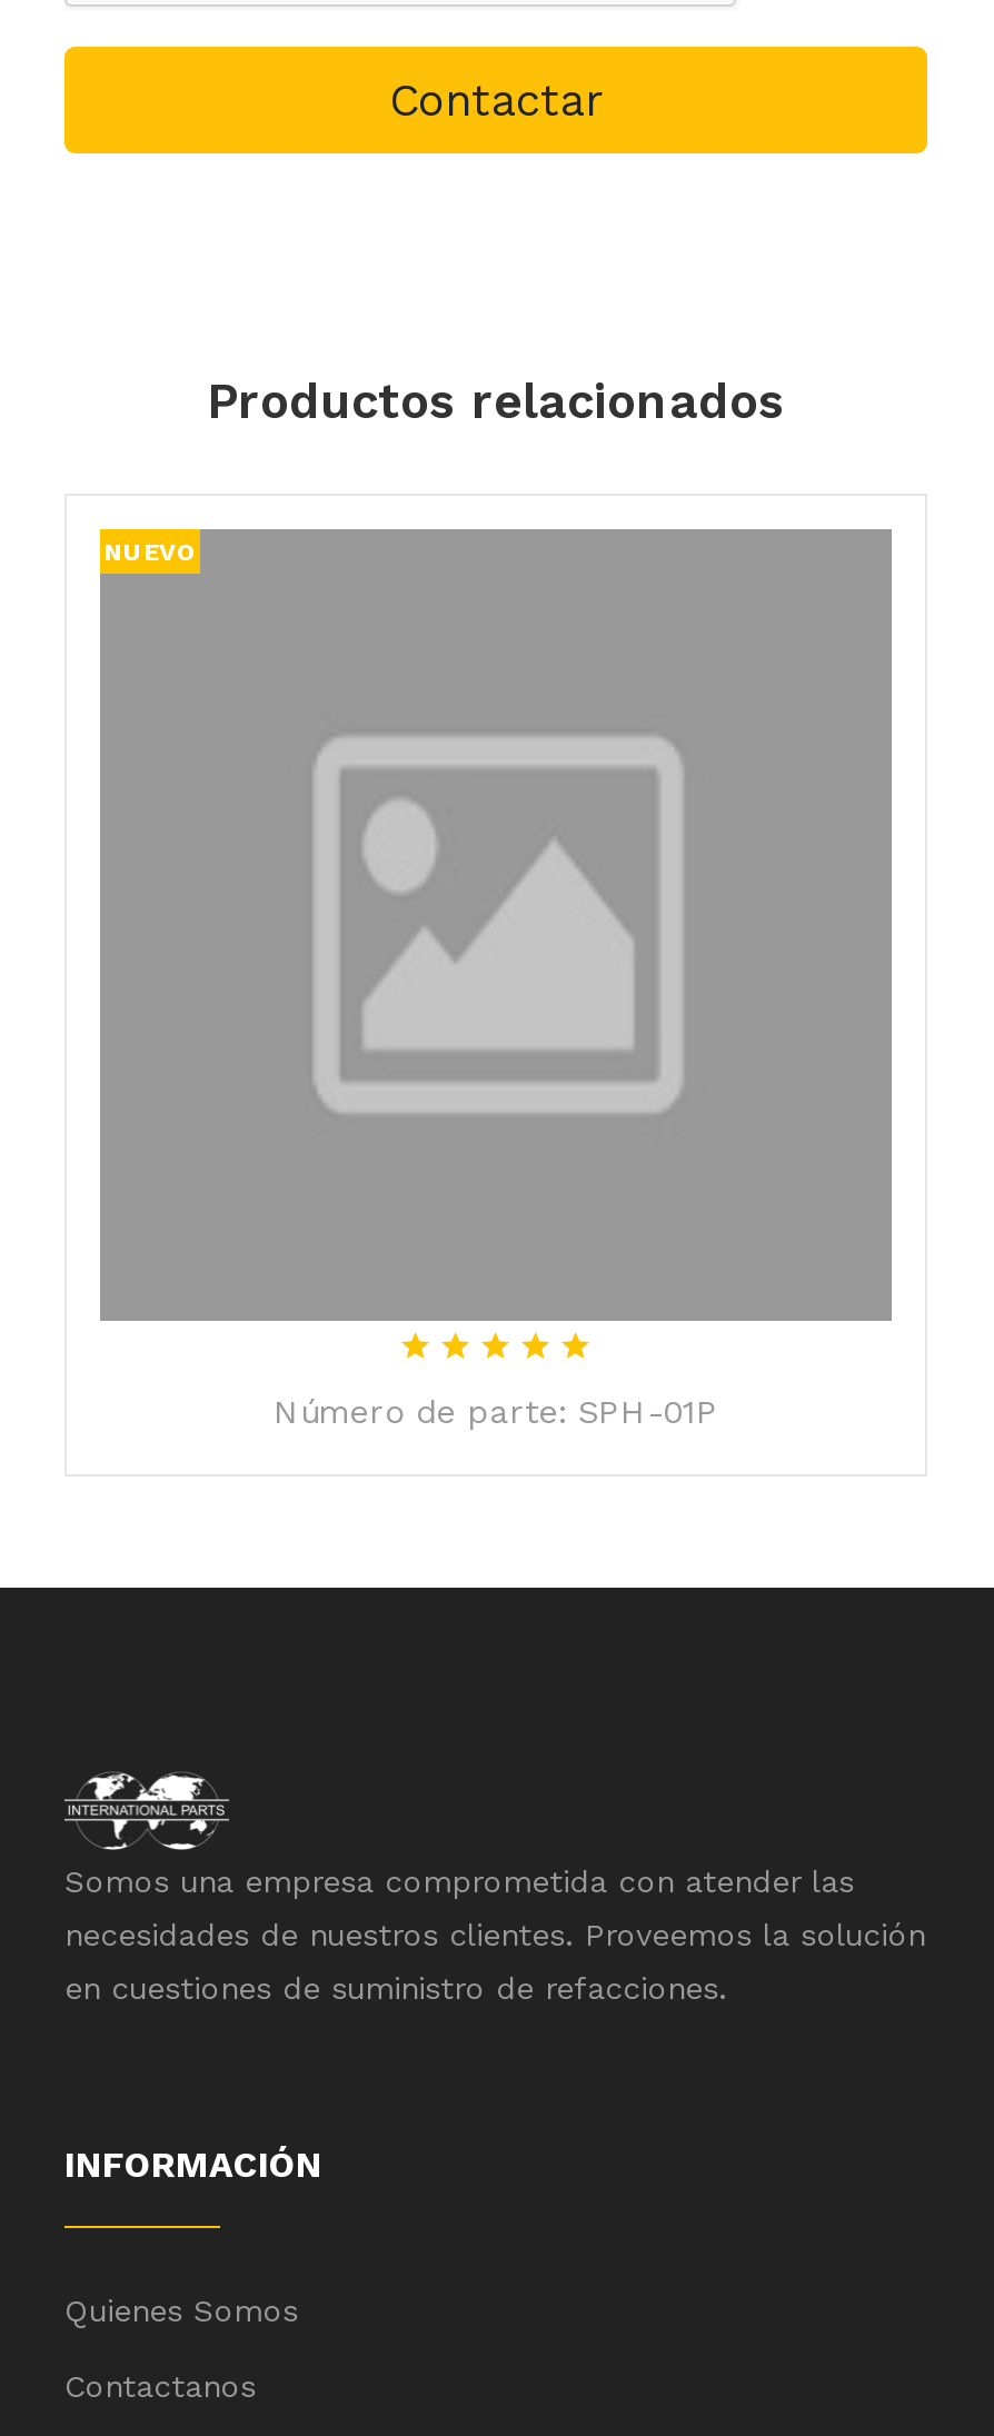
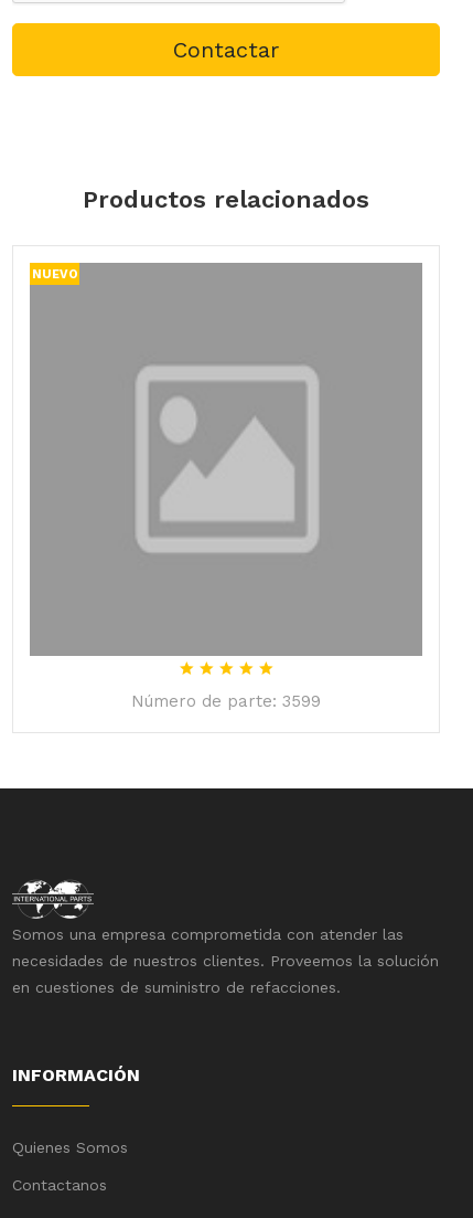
[274,1392,718,1432] Número de parte: SPH-01P -> [131,691,321,711] Número de parte: 3599

